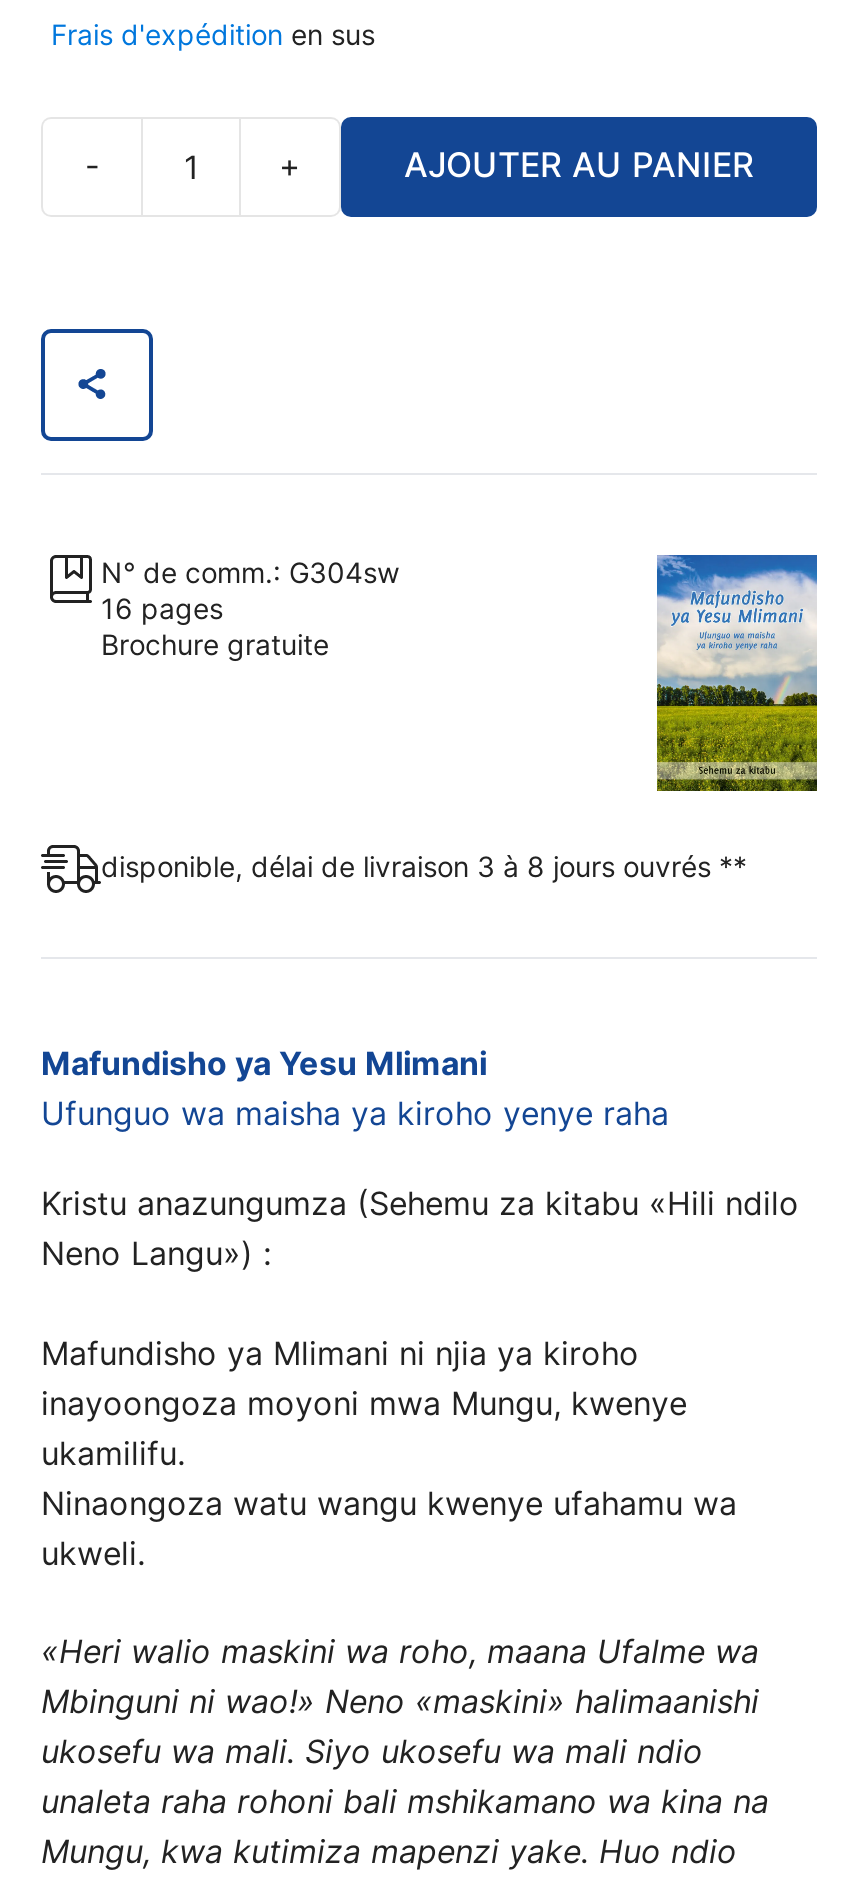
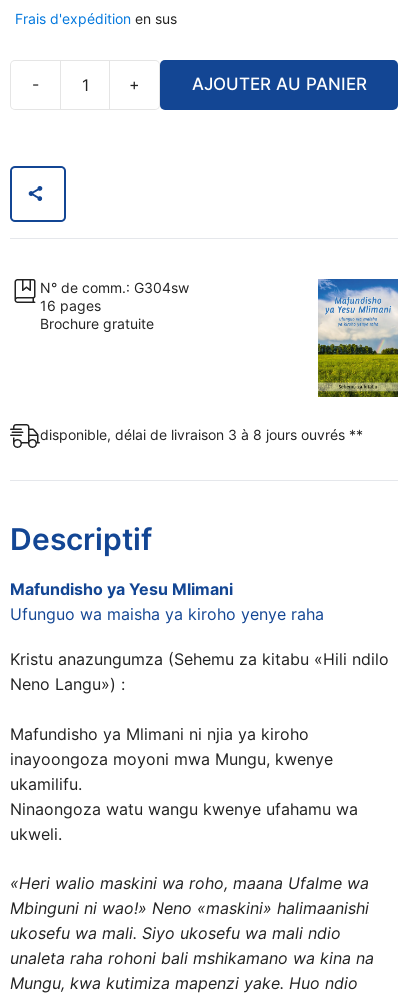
none -> [10,521,152,557] Descriptif

